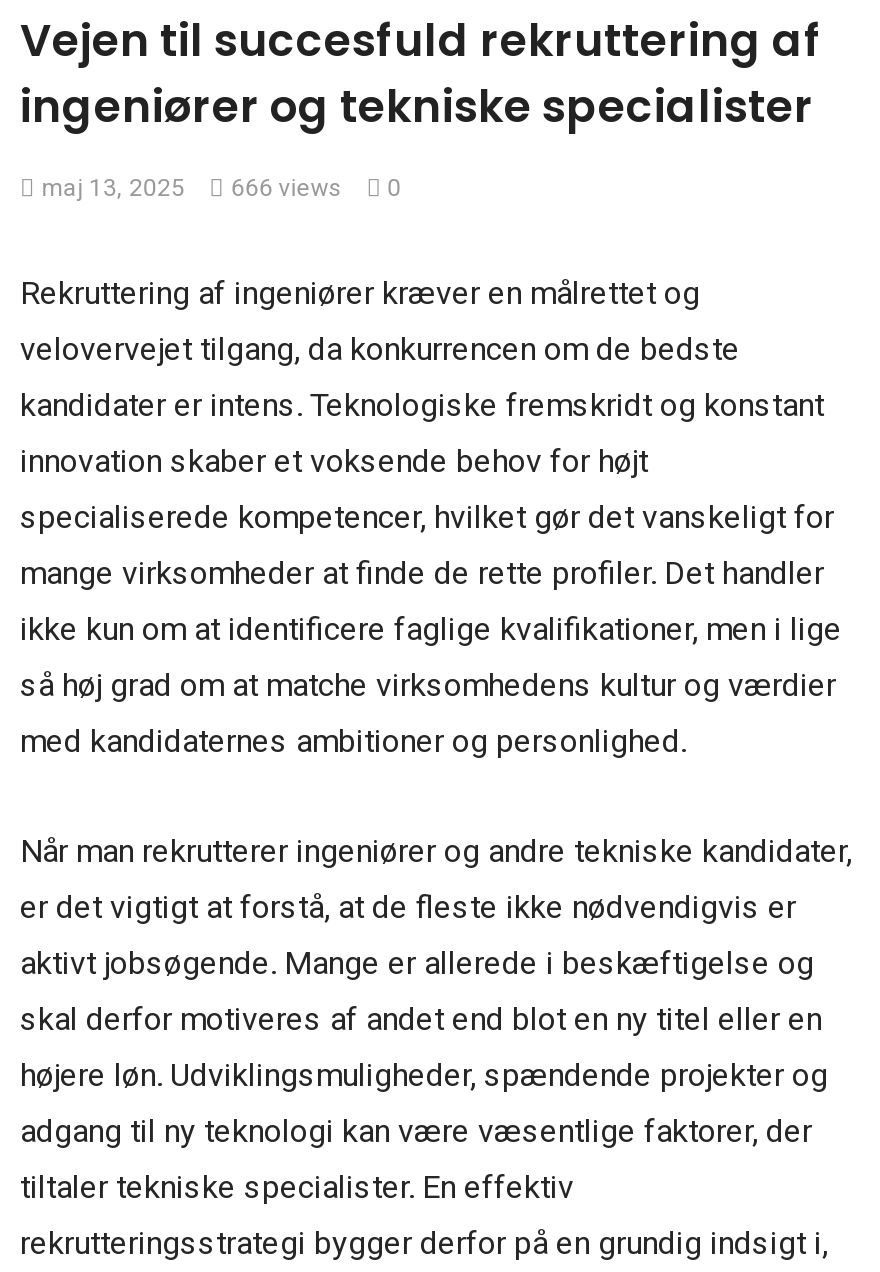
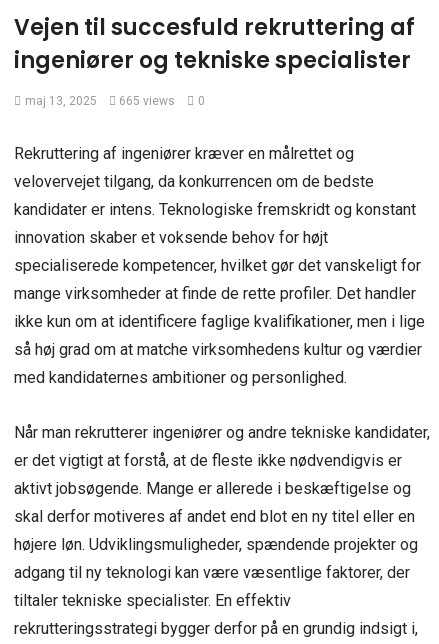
[41,174,402,202] maj 13, 2025 666 views 0 -> [25,94,205,108] maj 13, 2025 665 views 0

